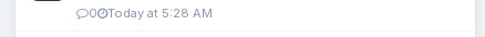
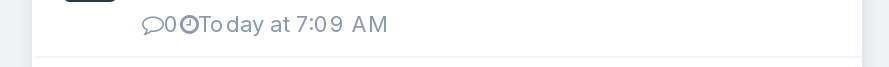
[89,5,213,21] 0 Today at 5:28 AM -> [164,10,388,38] 0 Today at 7:09 AM

